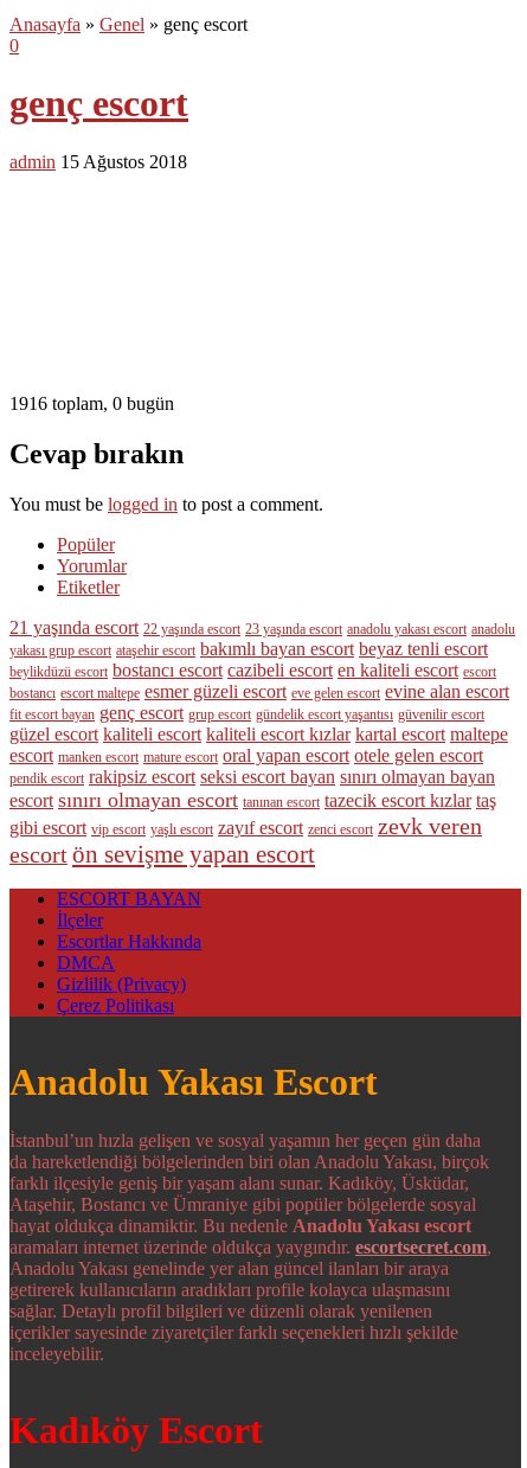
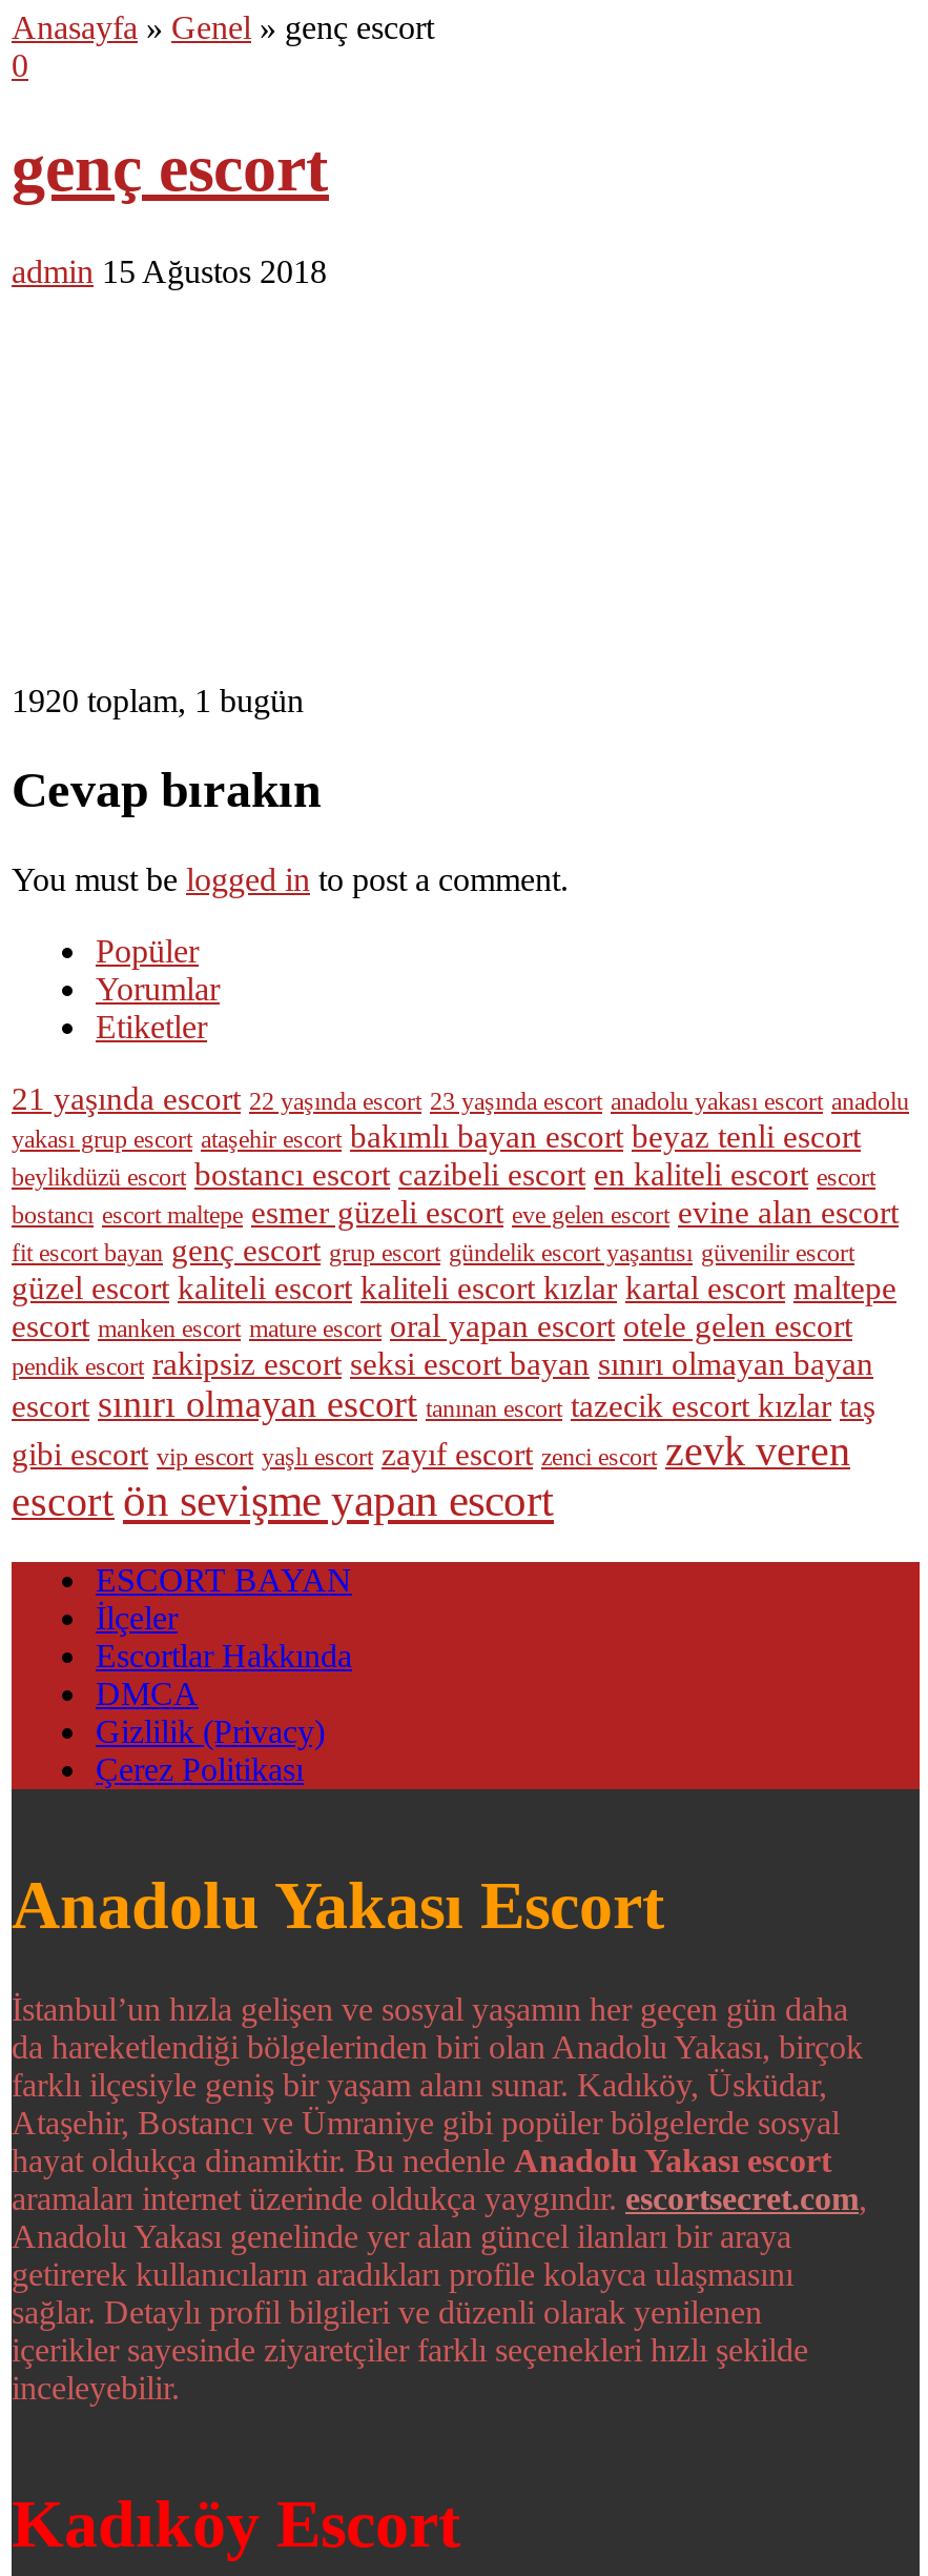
[9,393,174,413] 1916 toplam, 0 bugün -> [12,682,304,718] 1920 toplam, 1 bugün

